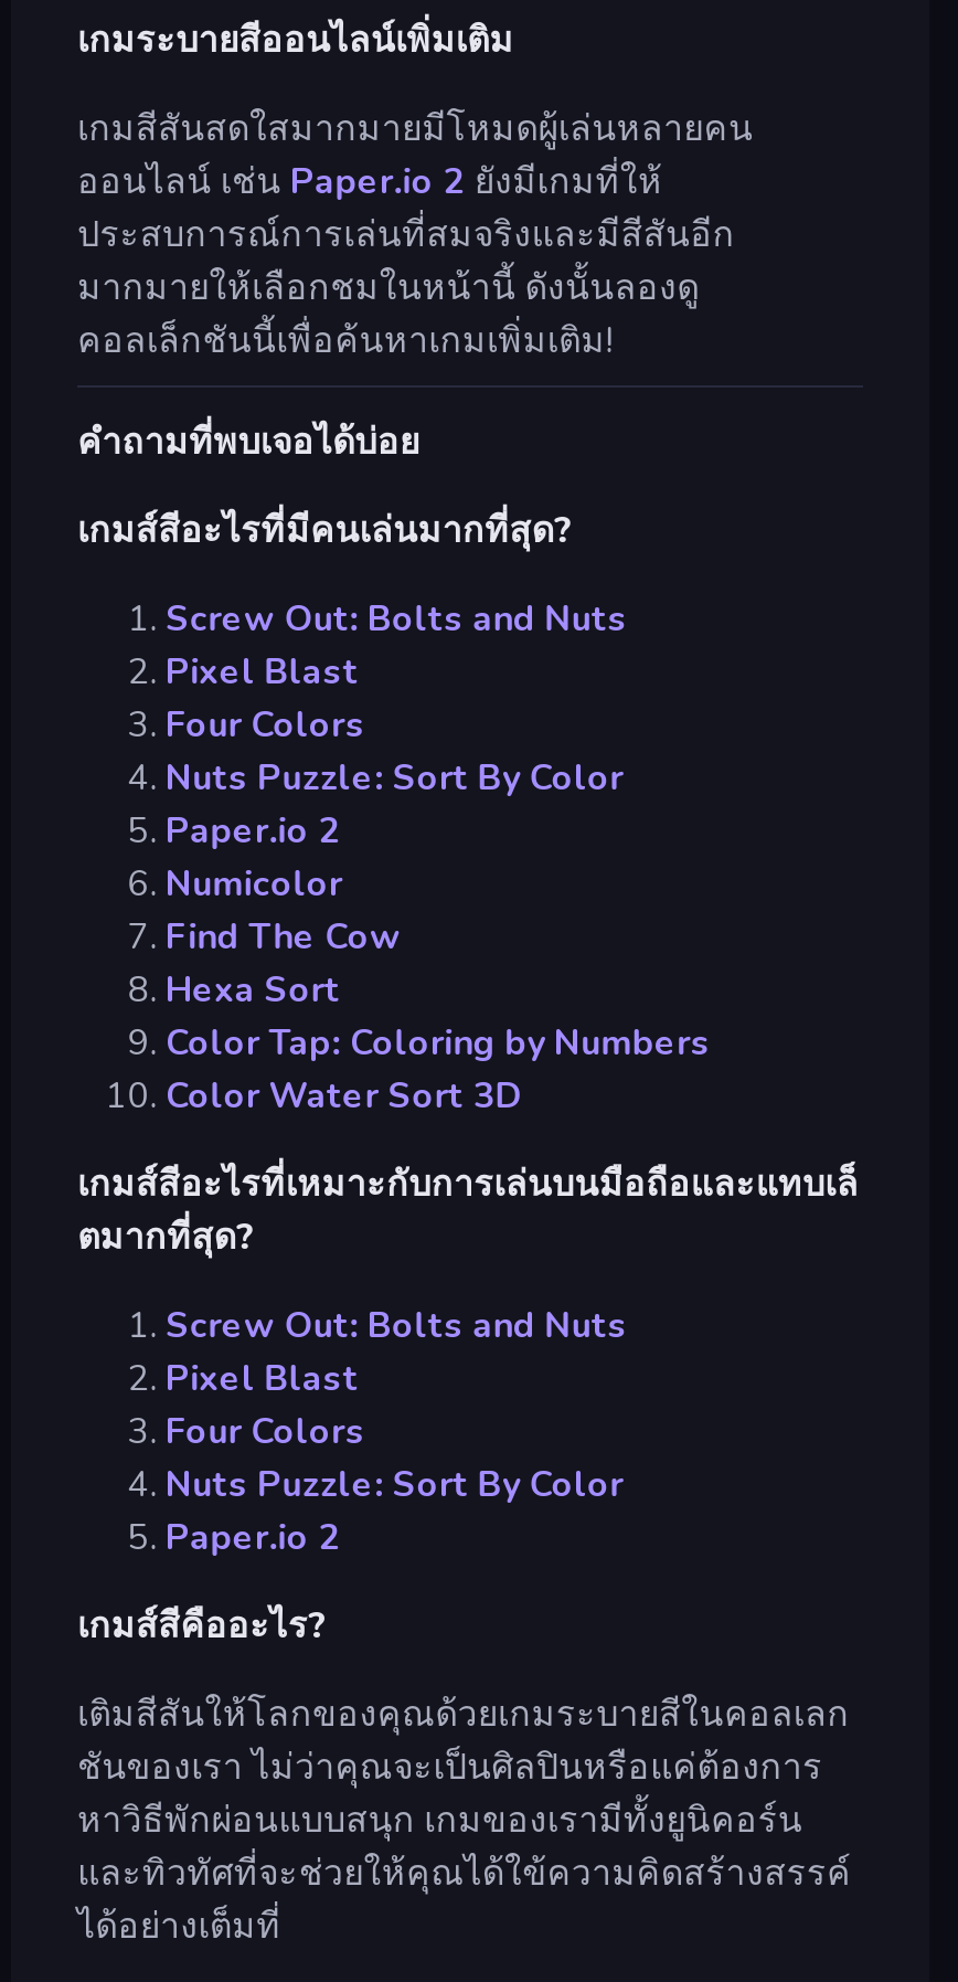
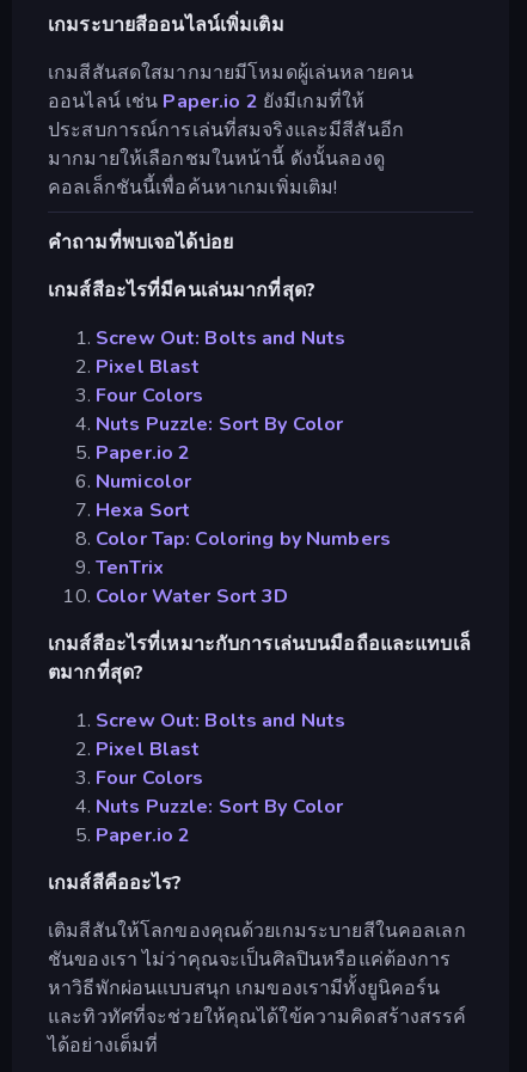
[166,913,401,962] Find The Cow -> none
moved [166,966,711,1068] -> [96,497,391,552]: Hexa Sort | Color Tap: Coloring by Numbers
none -> [96,555,164,581] TenTrix

